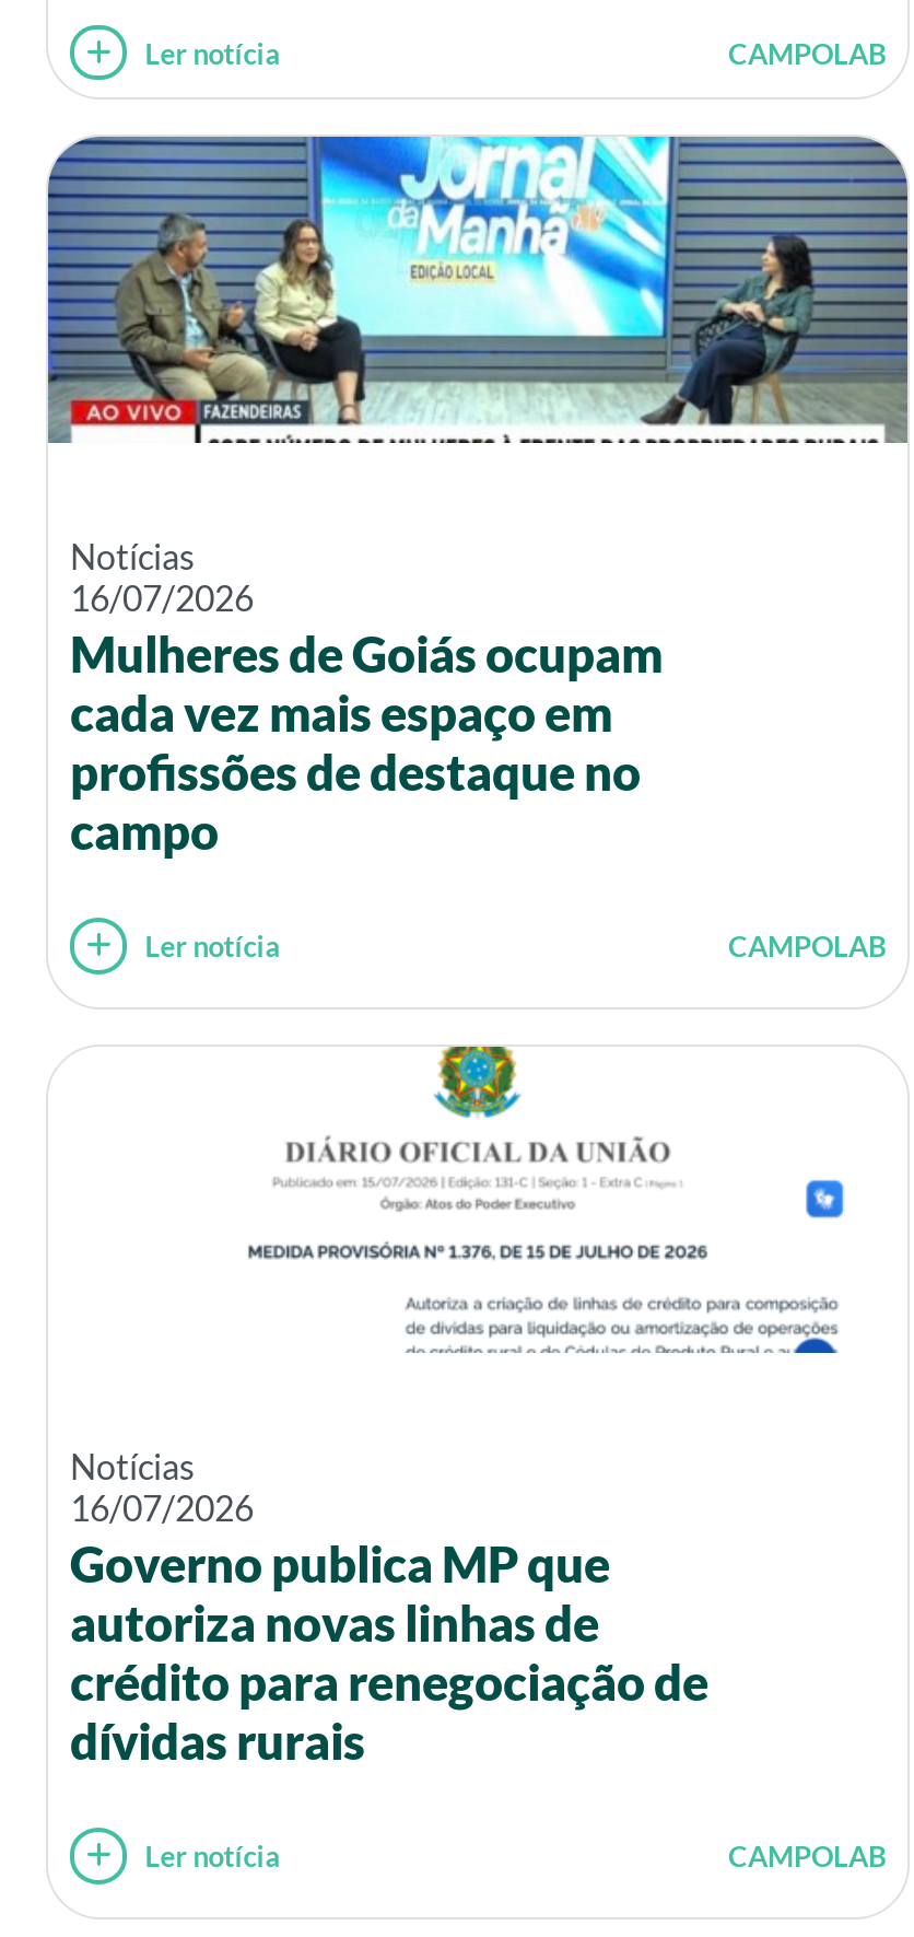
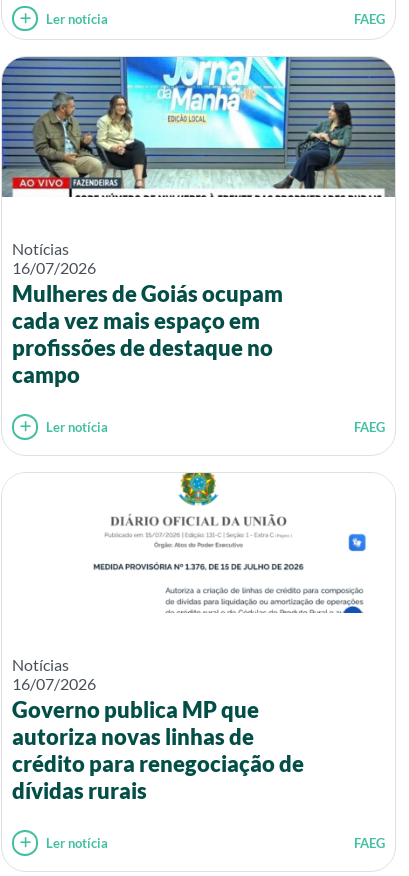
[728,35,886,70] CAMPOLAB -> [354,11,385,27] FAEG
[728,929,886,964] CAMPOLAB -> [354,419,385,435] FAEG
[728,1839,886,1874] CAMPOLAB -> [354,835,385,851] FAEG

